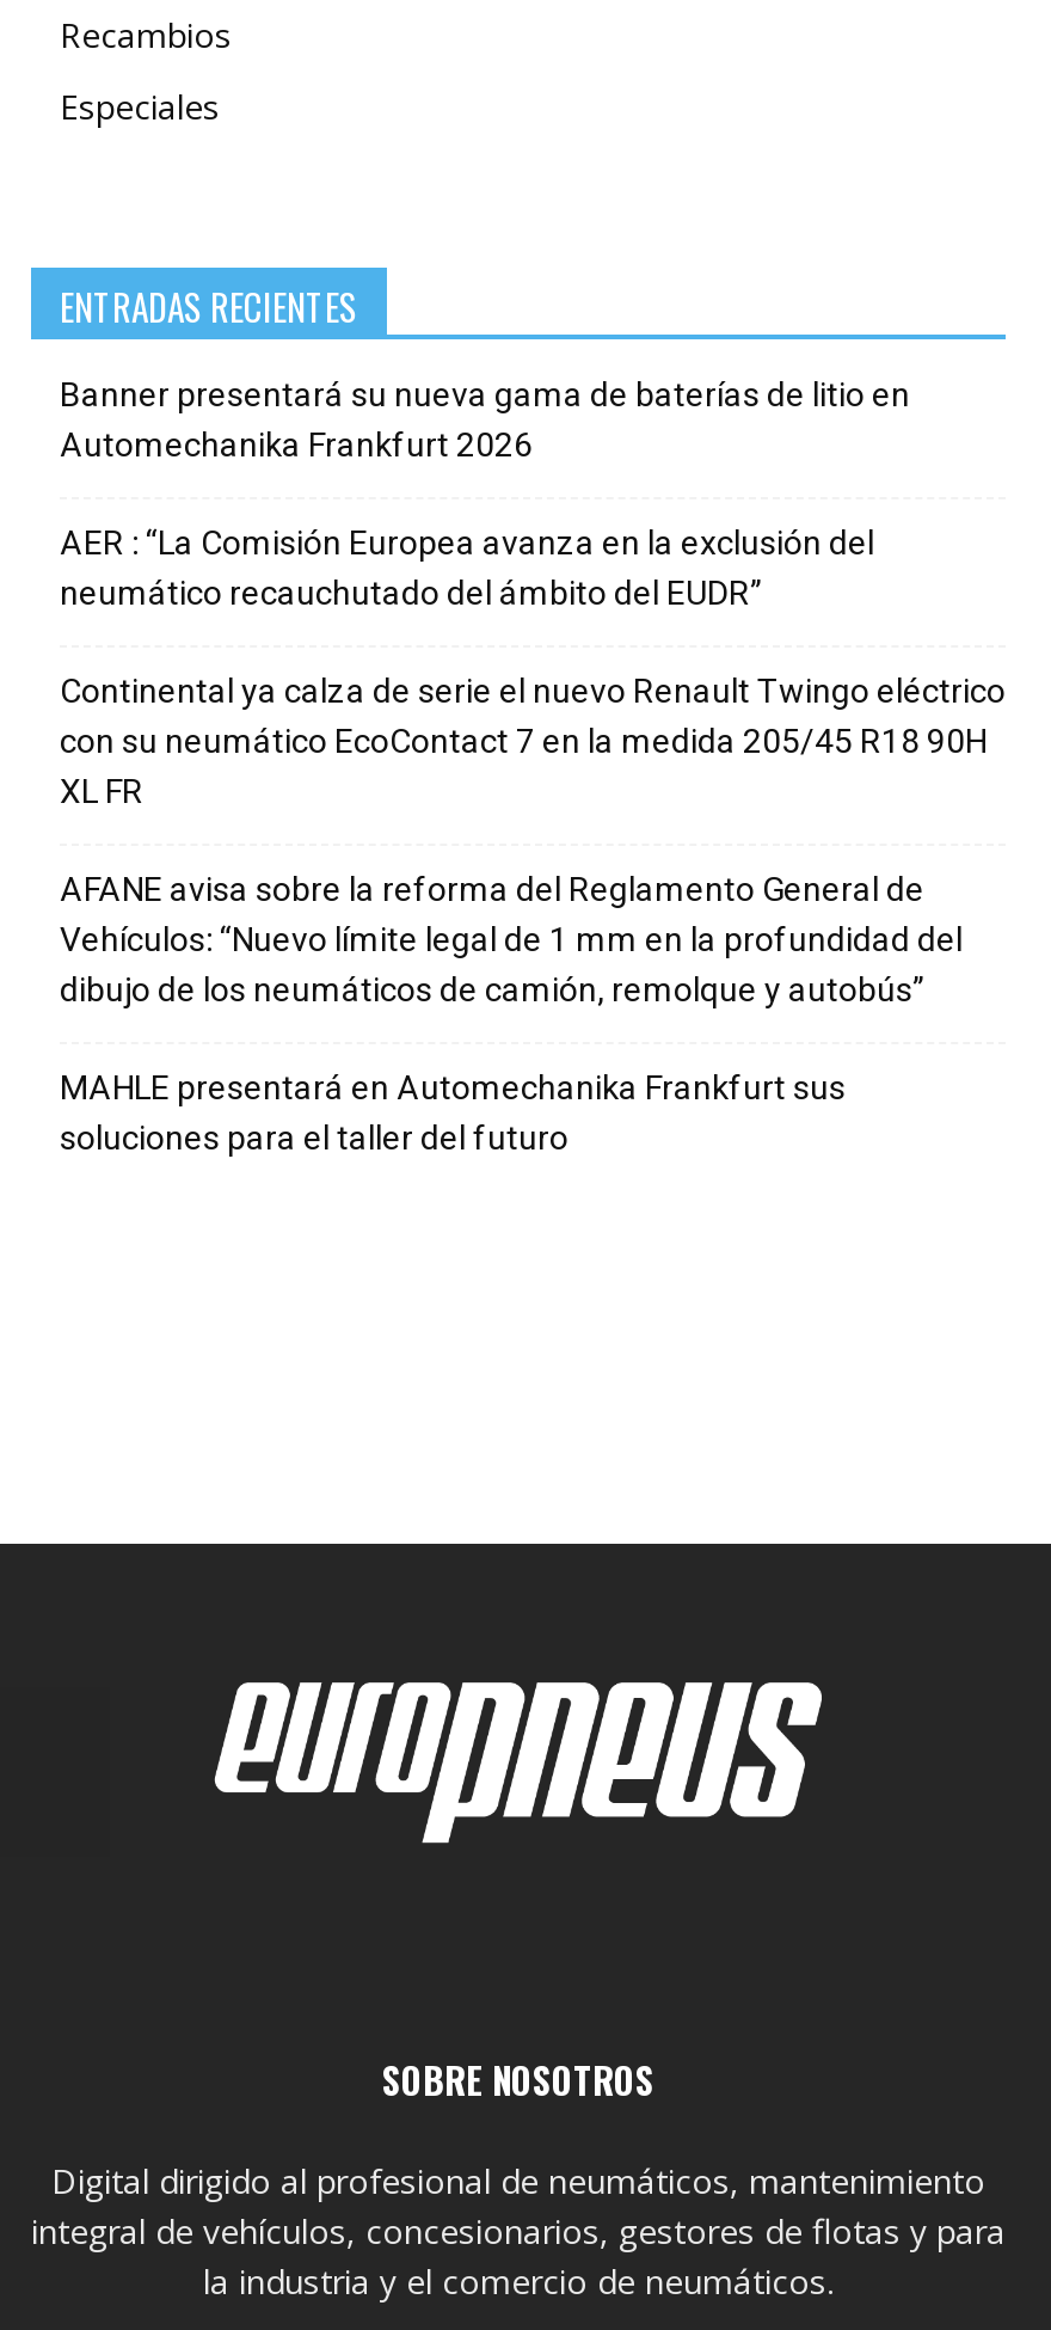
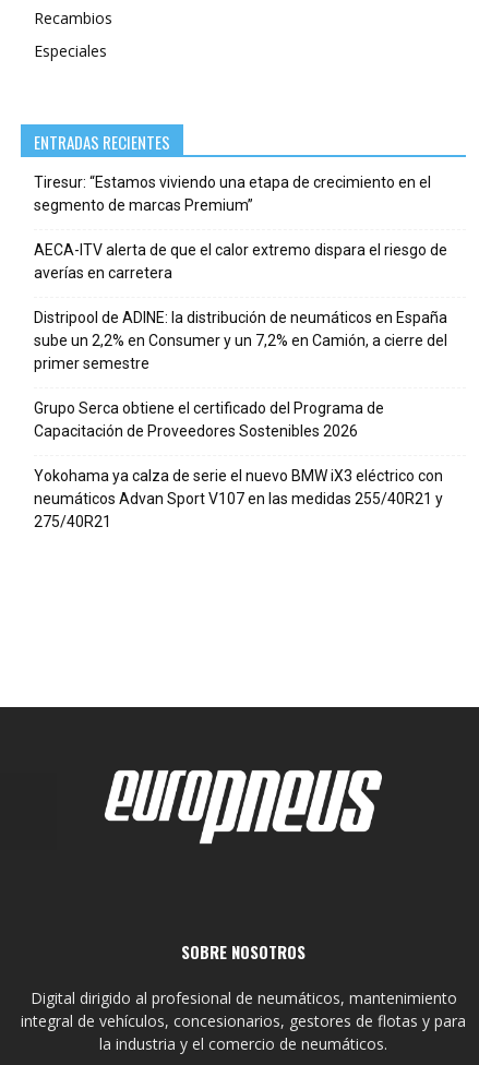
[60,376,910,465] Banner presentará su nueva gama de baterías de litio en | Automechanika Frankfurt 2026 -> [34,174,431,214] Tiresur: “Estamos viviendo una etapa de crecimiento en el | segmento de marcas Premium”
[60,525,874,613] AER : “La Comisión Europea avanza en la exclusión del | neumático recauchutado del ámbito del EUDR” -> [34,242,447,282] AECA-ITV alerta de que el calor extremo dispara el riesgo de | averías en carretera
[60,673,1006,811] Continental ya calza de serie el nuevo Renault Twingo eléctrico | con su neumático EcoContact 7 en la medida 205/45 R18 90H | XL FR -> [34,309,447,373] Distripool de ADINE: la distribución de neumáticos en España | sube un 2,2% en Consumer y un 7,2% en Camión, a cierre del | primer semestre
[60,871,963,1010] AFANE avisa sobre la reforma del Reglamento General de | Vehículos: “Nuevo límite legal de 1 mm en la profundidad del | dibujo de los neumáticos de camión, remolque y autobús” -> [34,400,384,440] Grupo Serca obtiene el certificado del Programa de | Capacitación de Proveedores Sostenibles 2026
[60,1069,846,1158] MAHLE presentará en Automechanika Frankfurt sus | soluciones para el taller del futuro -> [34,468,443,531] Yokohama ya calza de serie el nuevo BMW iX3 eléctrico con | neumáticos Advan Sport V107 en las medidas 255/40R21 y | 275/40R21

